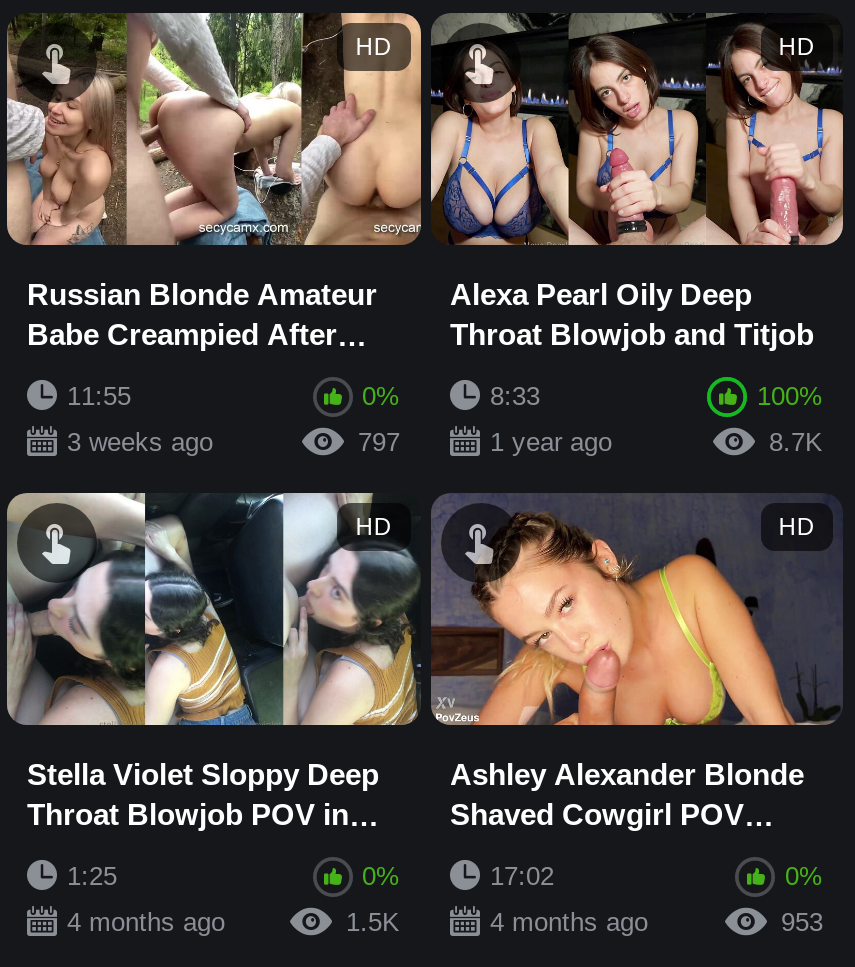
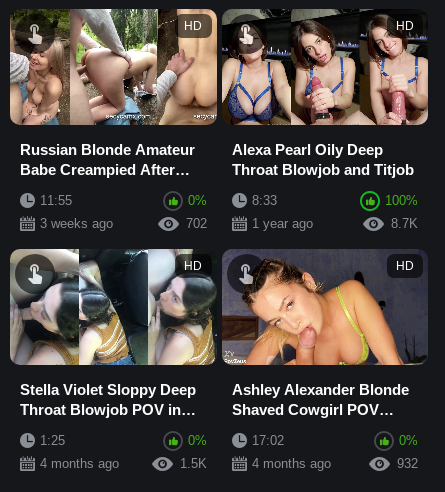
[358,428,400,458] 797 -> [185,216,206,231] 702
[781,908,823,938] 953 -> [397,456,418,471] 932

